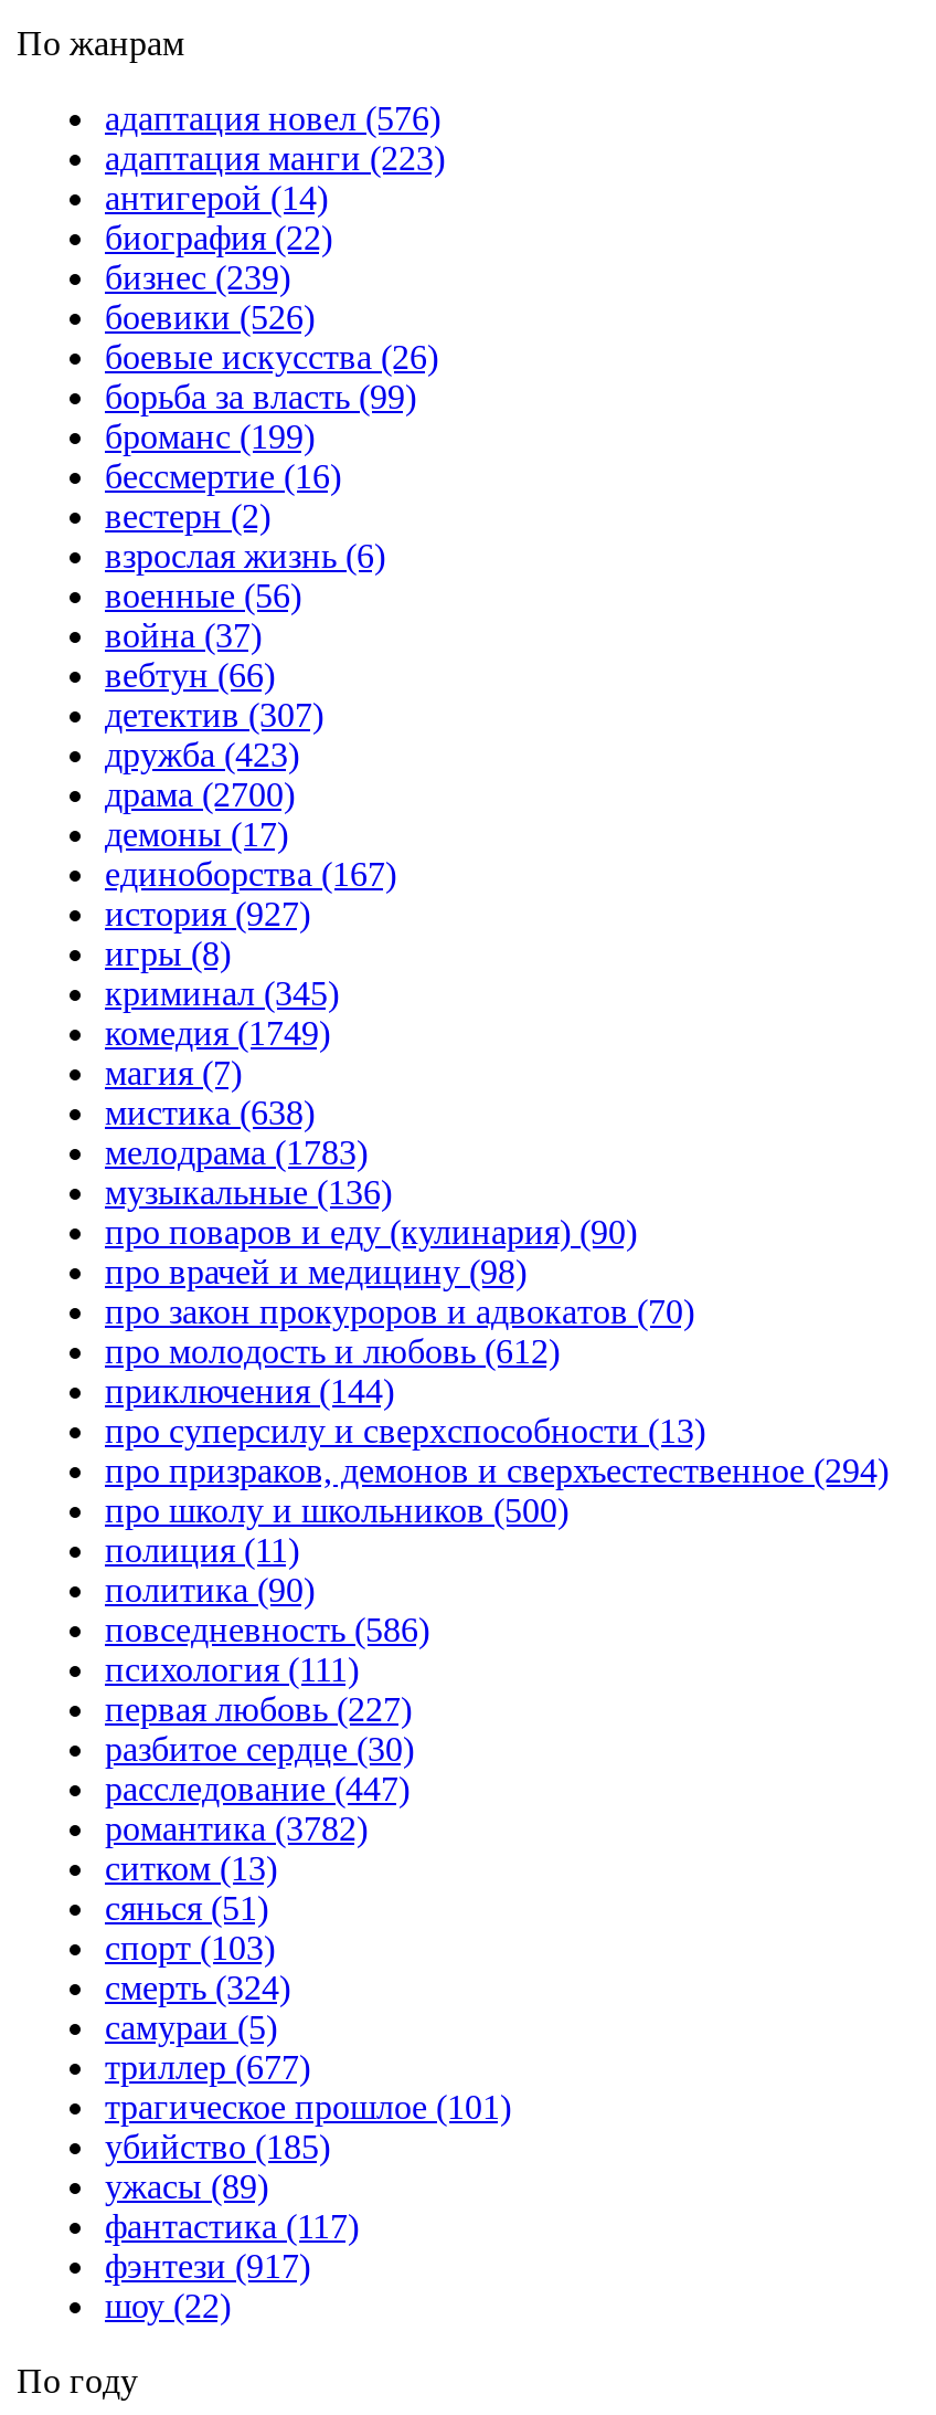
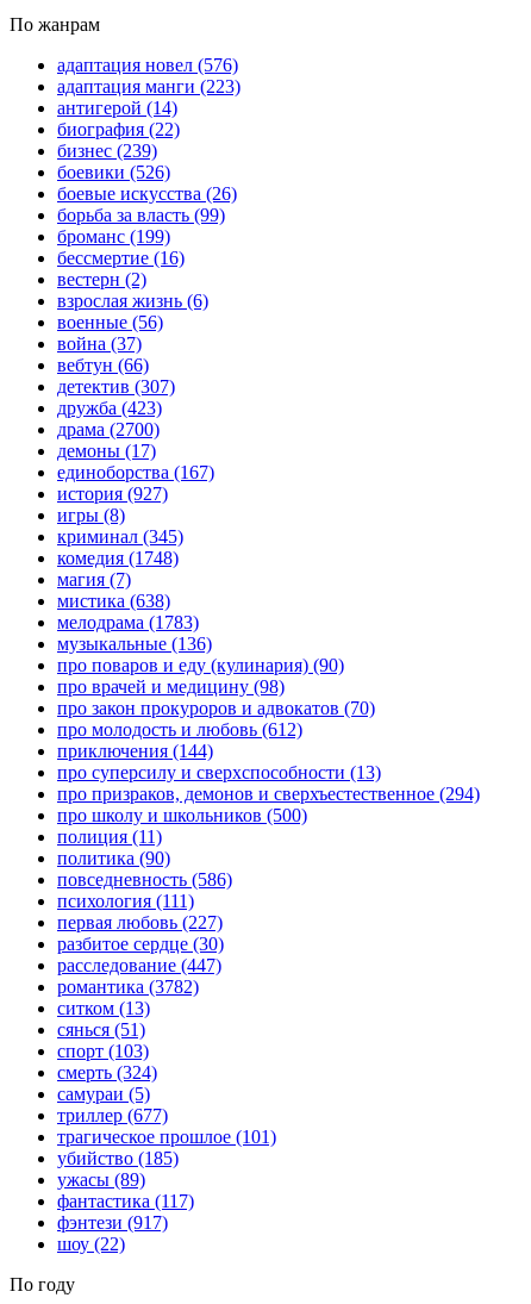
[105,1013,330,1051] комедия (1749) -> [57,547,179,567] комедия (1748)

